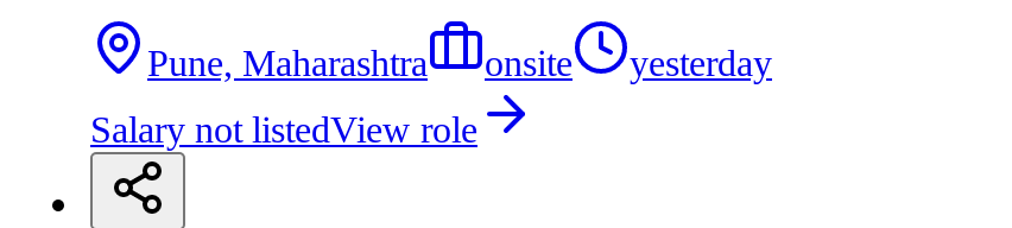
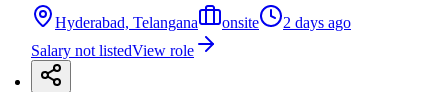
[147,43,428,84] Pune, Maharashtra -> [55,14,198,31] Hyderabad, Telangana
[630,43,772,84] yesterday -> [283,14,351,31] 2 days ago

